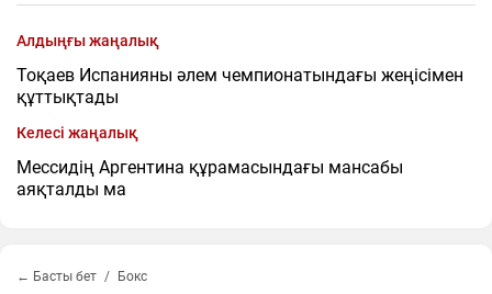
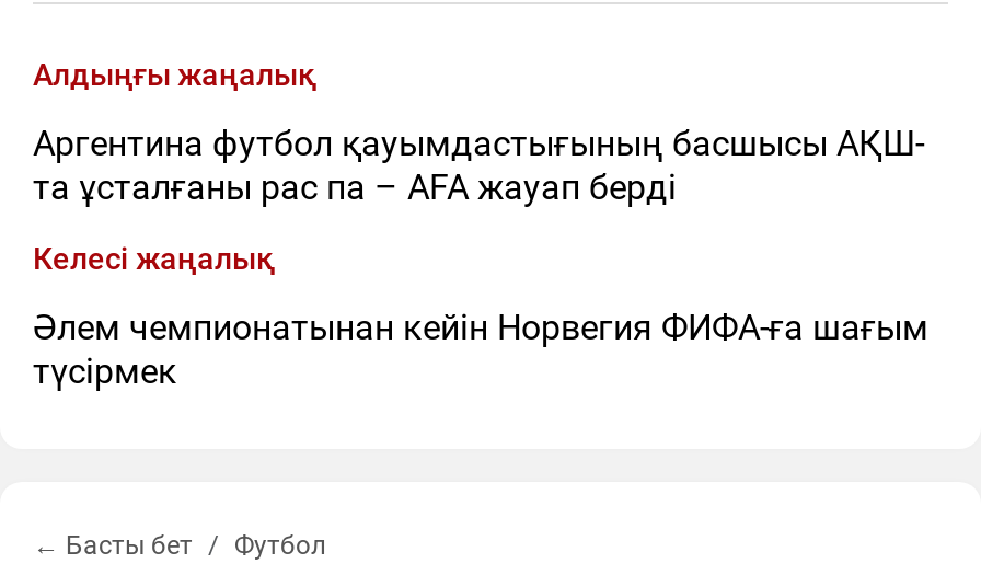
[16,64,463,107] Тоқаев Испанияны әлем чемпионатындағы жеңісімен | құттықтады -> [33,123,924,209] Аргентина футбол қауымдастығының басшысы АҚШ- | та ұсталғаны рас па – AFA жауап берді
[16,157,403,199] Мессидің Аргентина құрамасындағы мансабы | аяқталды ма -> [33,307,928,393] Әлем чемпионатынан кейін Норвегия ФИФА-ға шағым | түсірмек
[118,268,147,284] Бокс -> [234,531,326,561] Футбол

